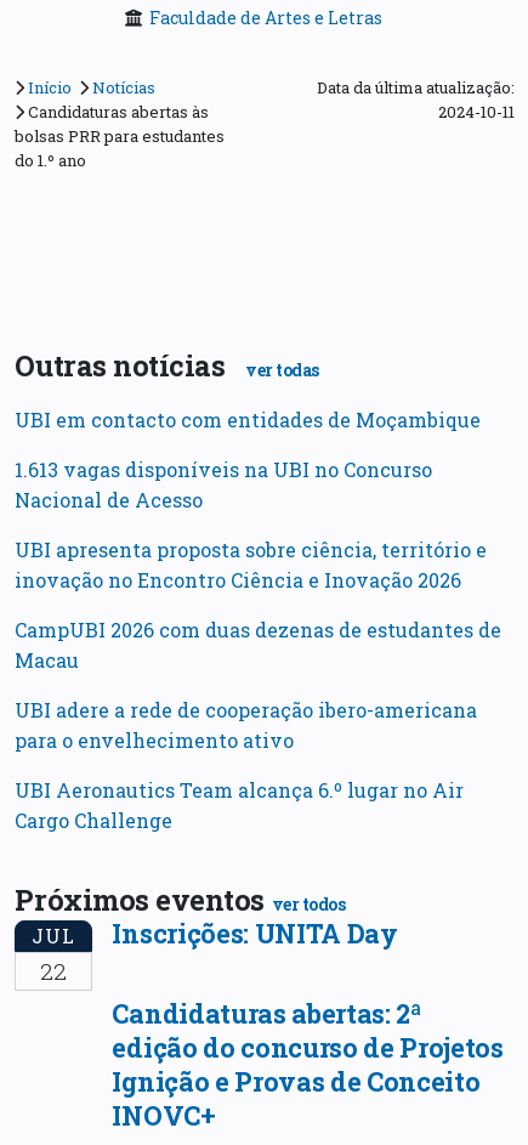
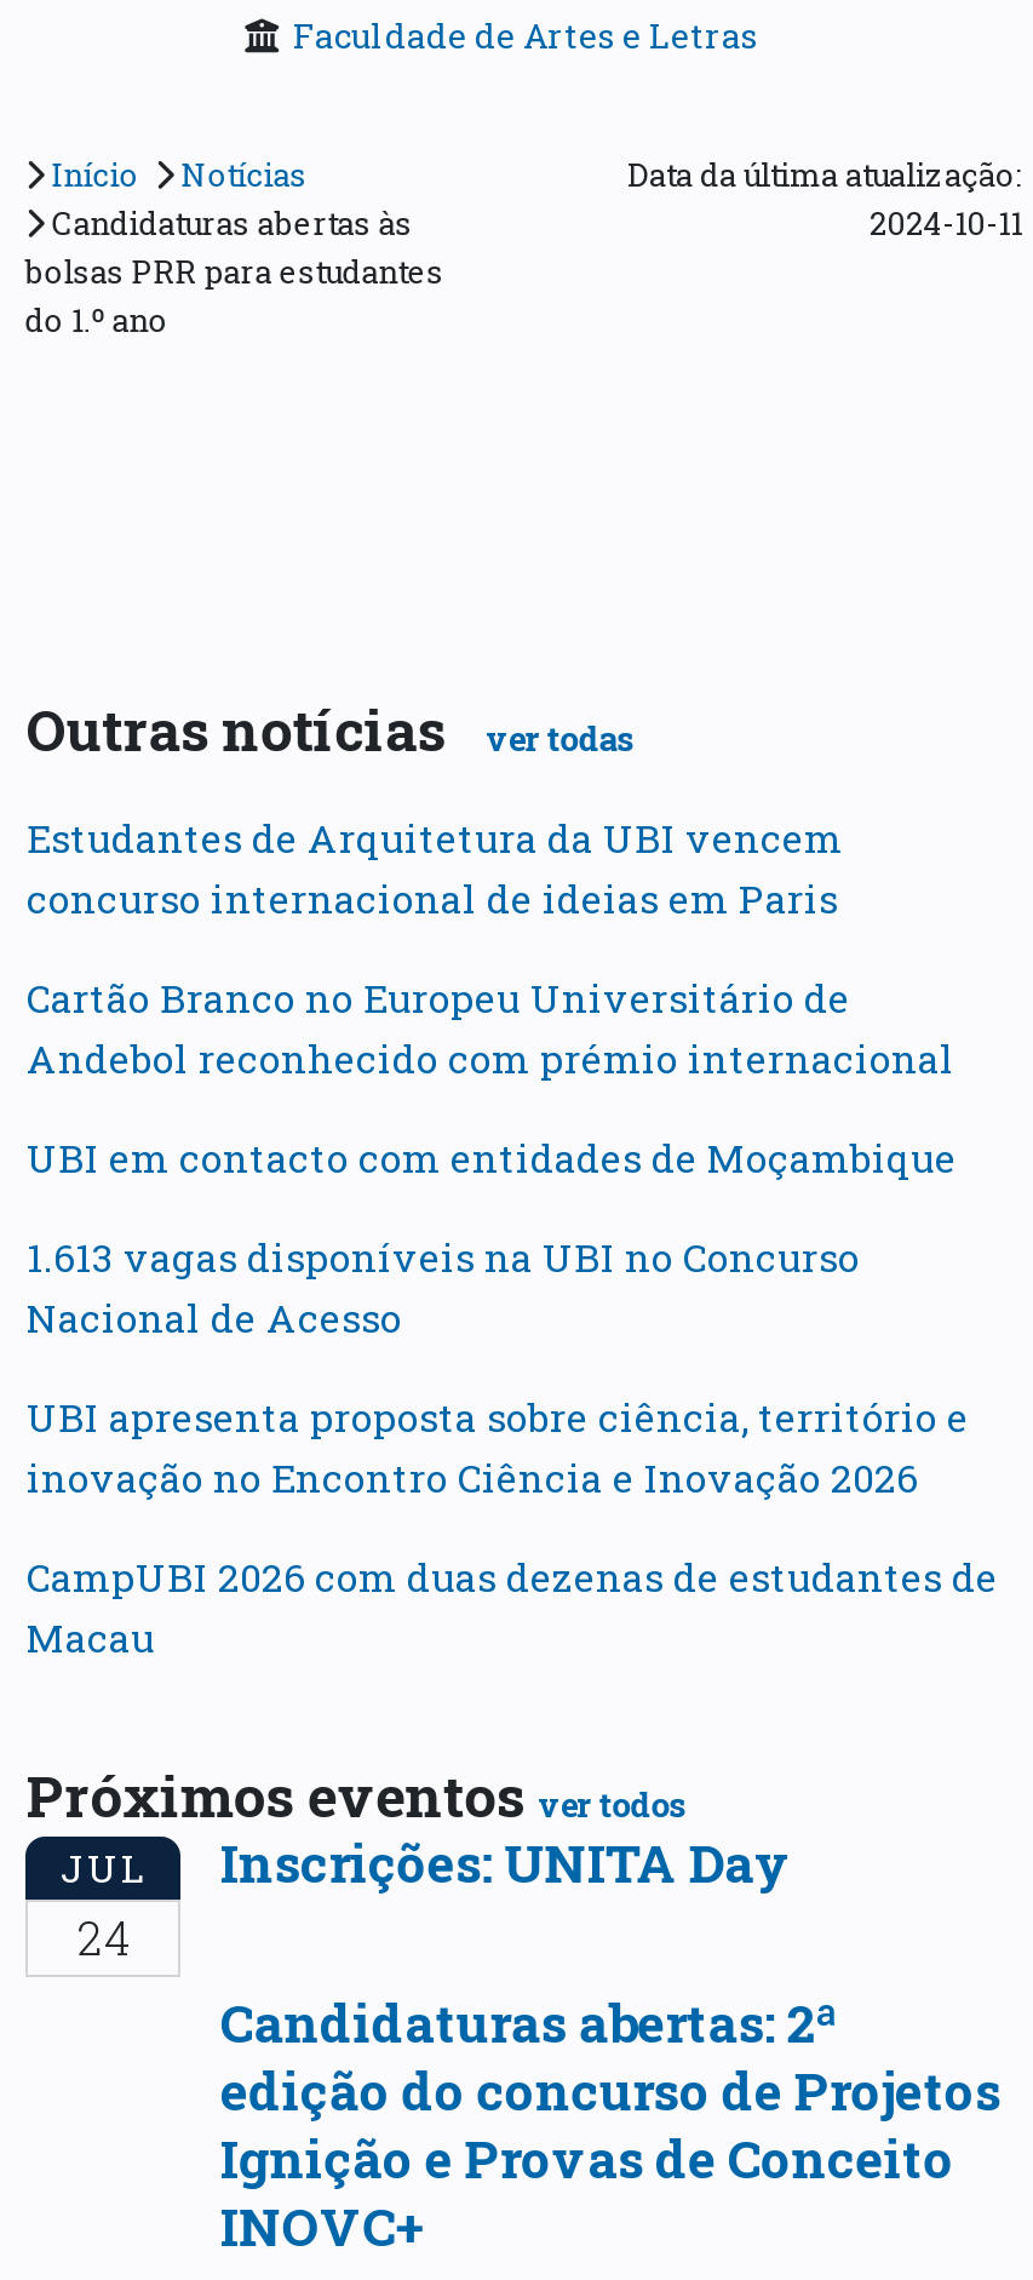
none -> [27,811,954,1082] Estudantes de Arquitetura da UBI vencem | concurso internacional de ideias em Paris | Cartão Branco no Europeu Universitário de | Andebol reconhecido com prémio internacional
moved [15,406,502,672] -> [27,1131,998,1661]: UBI em contacto com entidades de Moçambique | 1.613 vagas disponíveis na UBI no Concurso | Nacional de Acesso | UBI apresenta proposta sobre ciência, território e | inovação no Encontro Ciência e Inovação 2026 | CampUBI 2026 com duas dezenas de estudantes de | Macau
[15,696,478,832] UBI adere a rede de cooperação ibero-americana | para o envelhecimento ativo | UBI Aeronautics Team alcança 6.º lugar no Air | Cargo Challenge -> none
[41,956,67,986] 22 -> [78,1907,131,1968] 24

